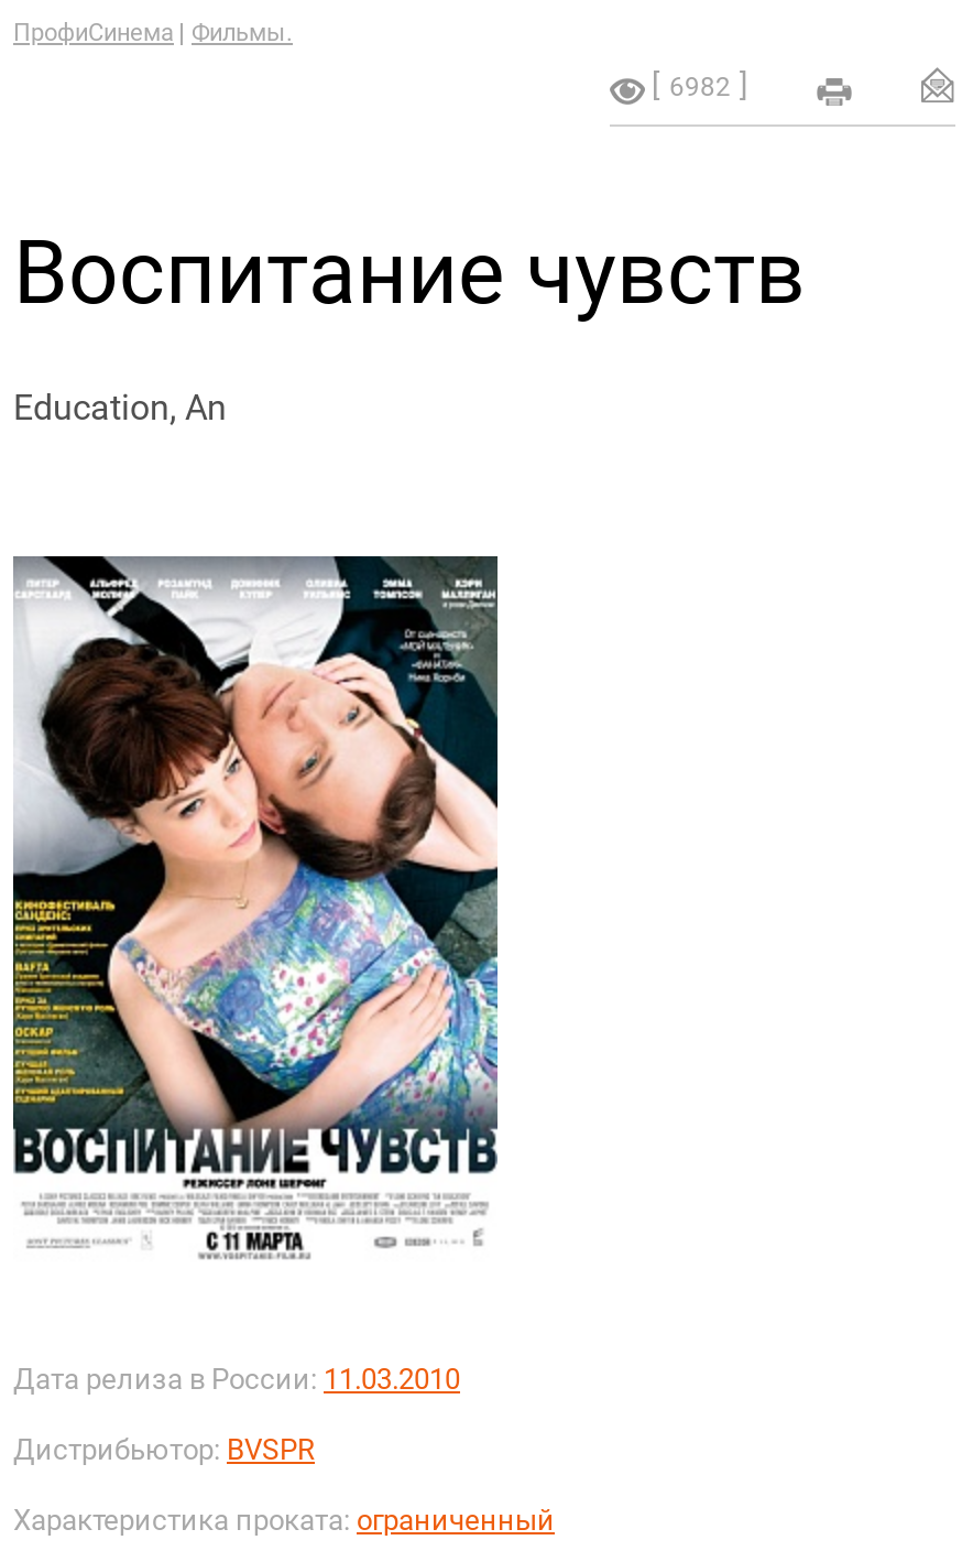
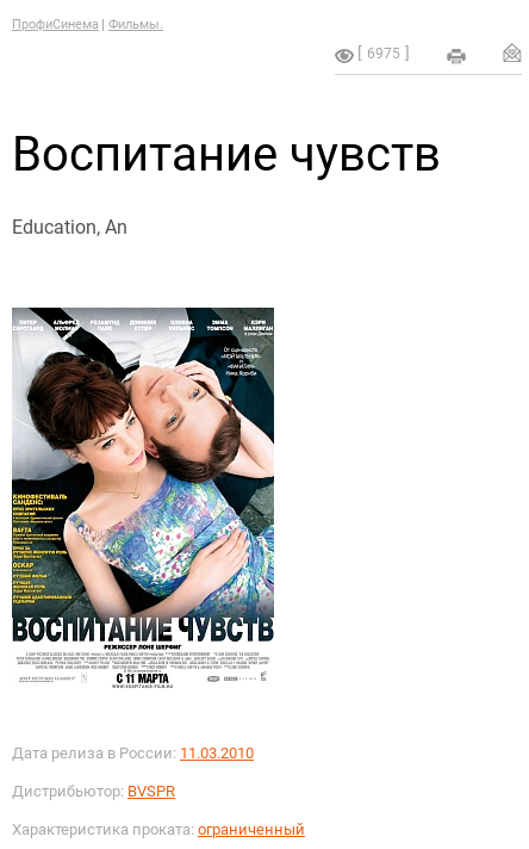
[669,72,731,102] 6982 -> [367,45,400,62] 6975

